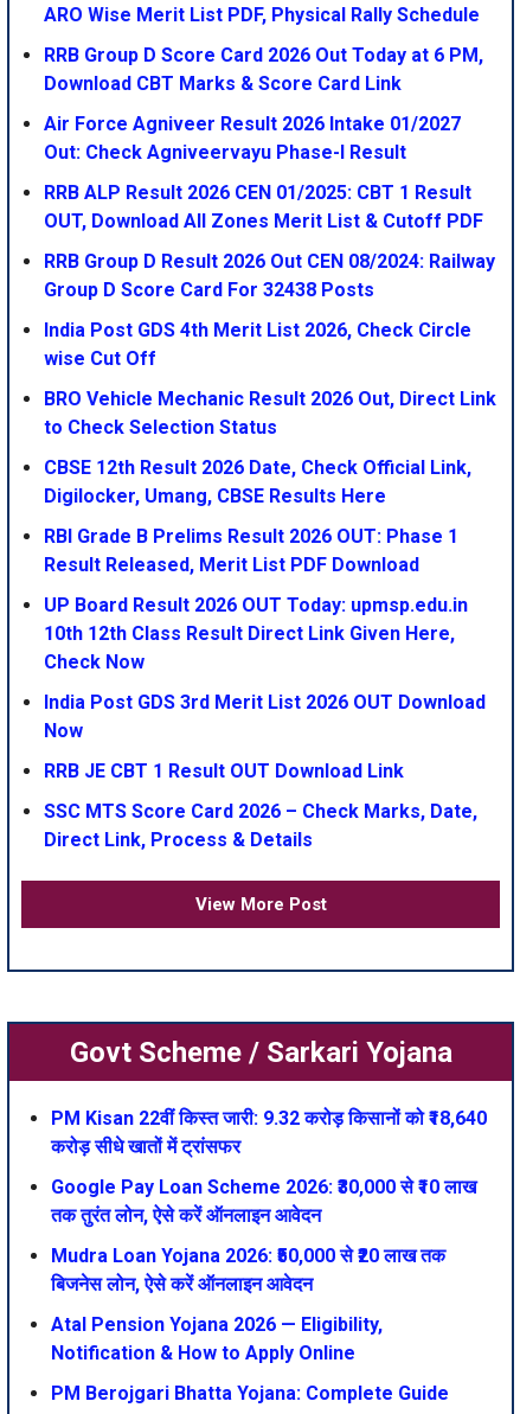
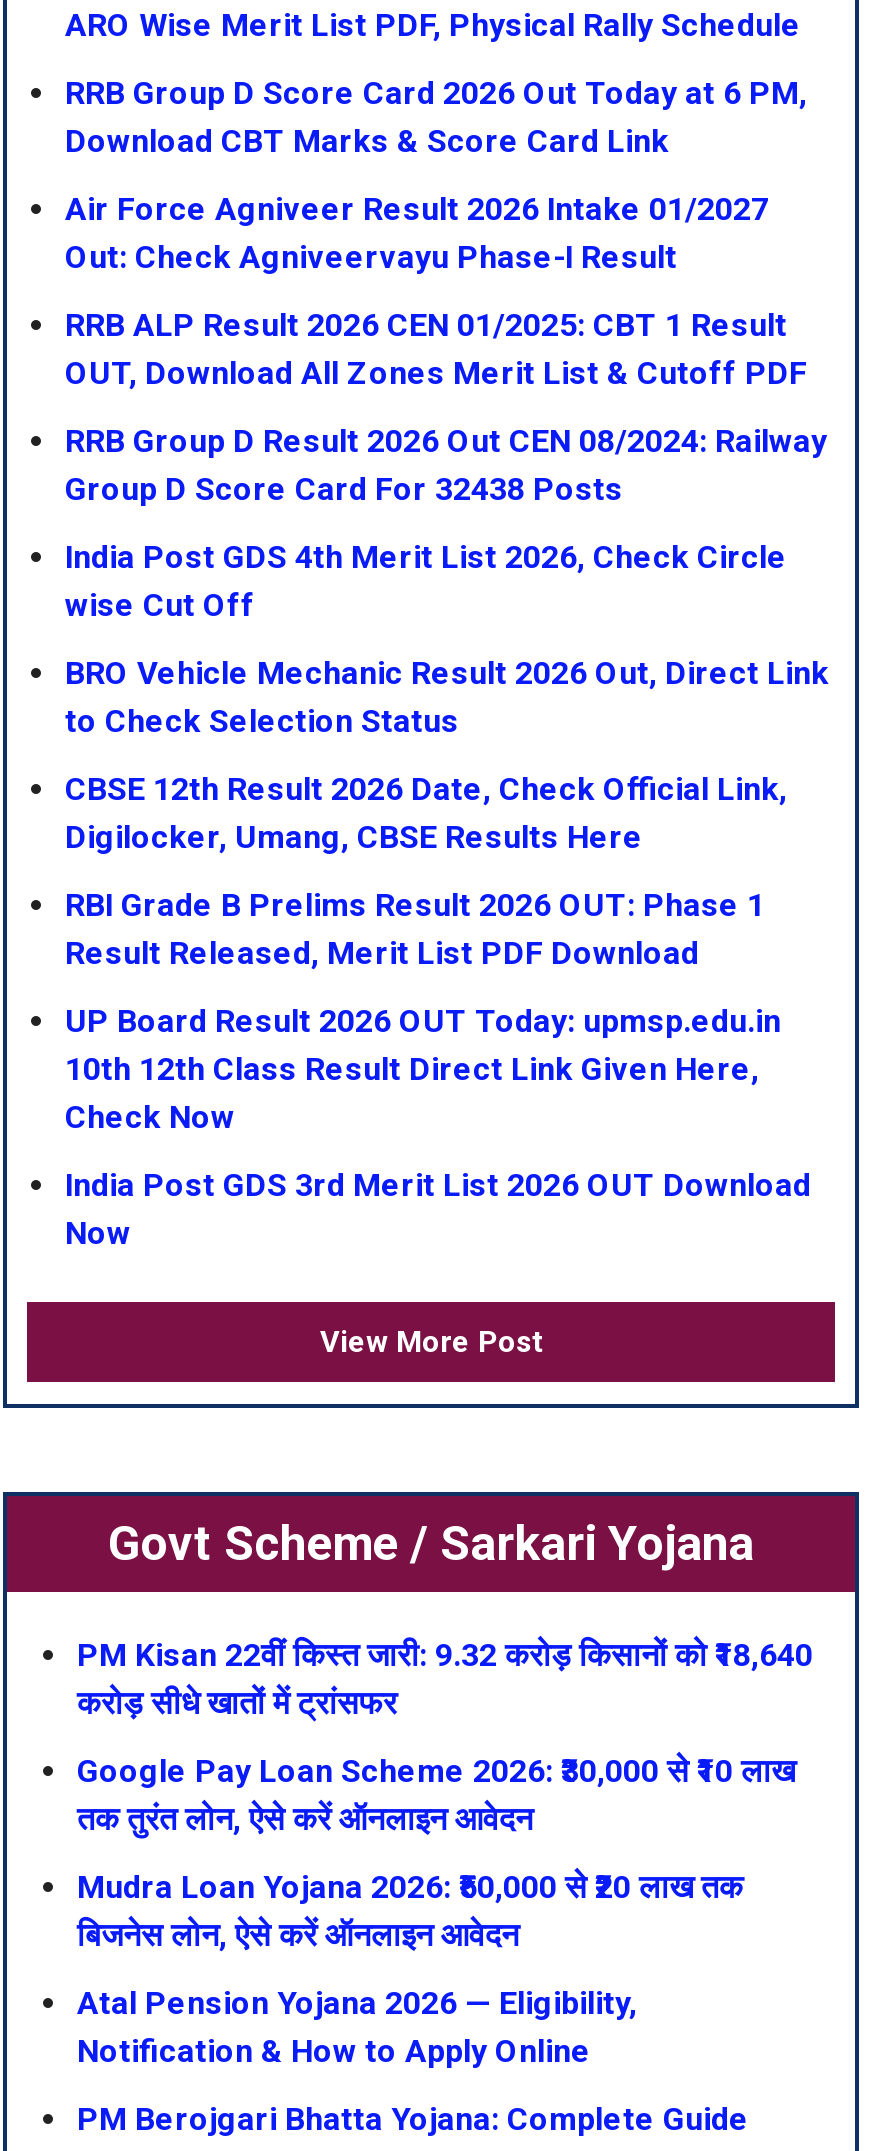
[44,760,477,851] RRB JE CBT 1 Result OUT Download Link | SSC MTS Score Card 2026 – Check Marks, Date, | Direct Link, Process & Details -> none

